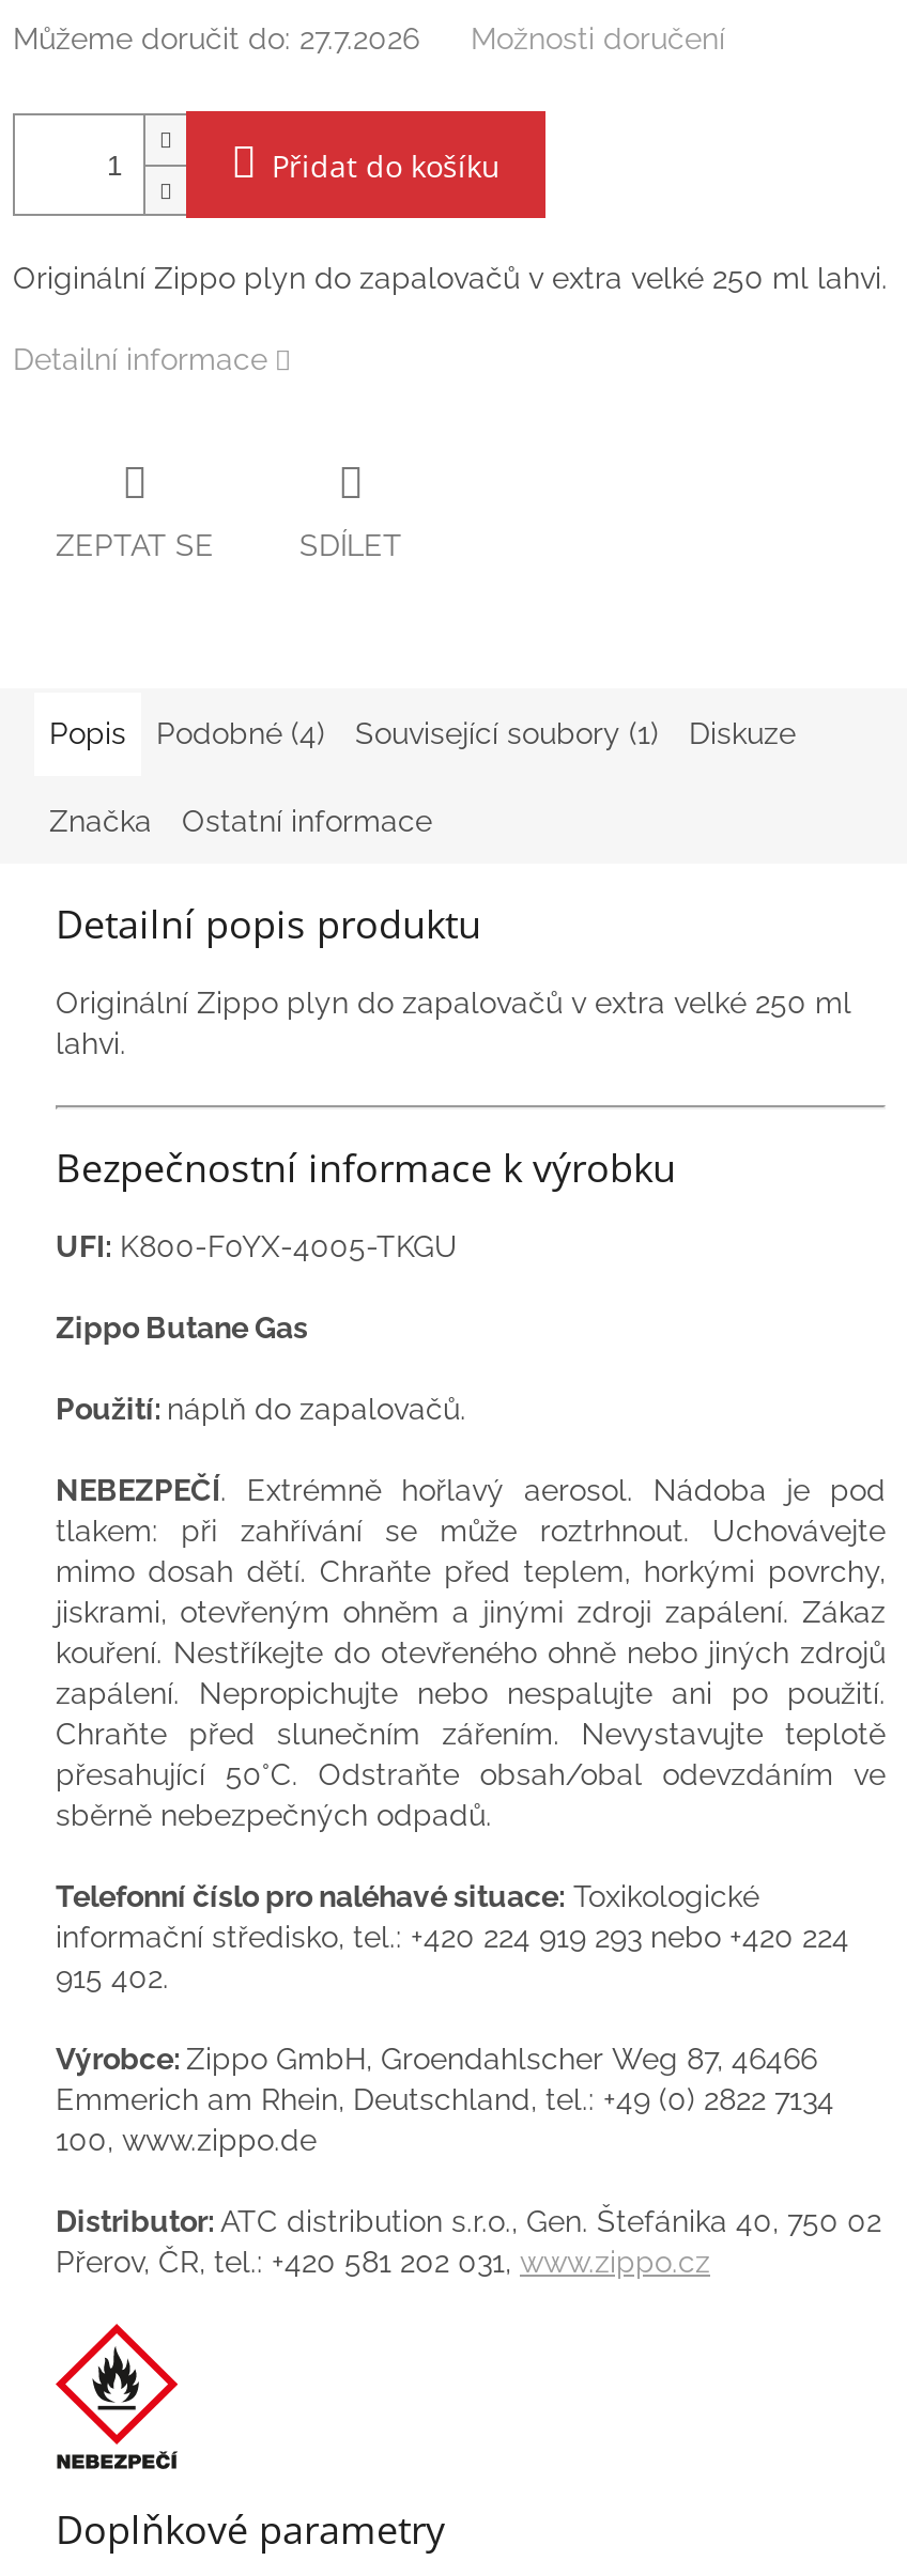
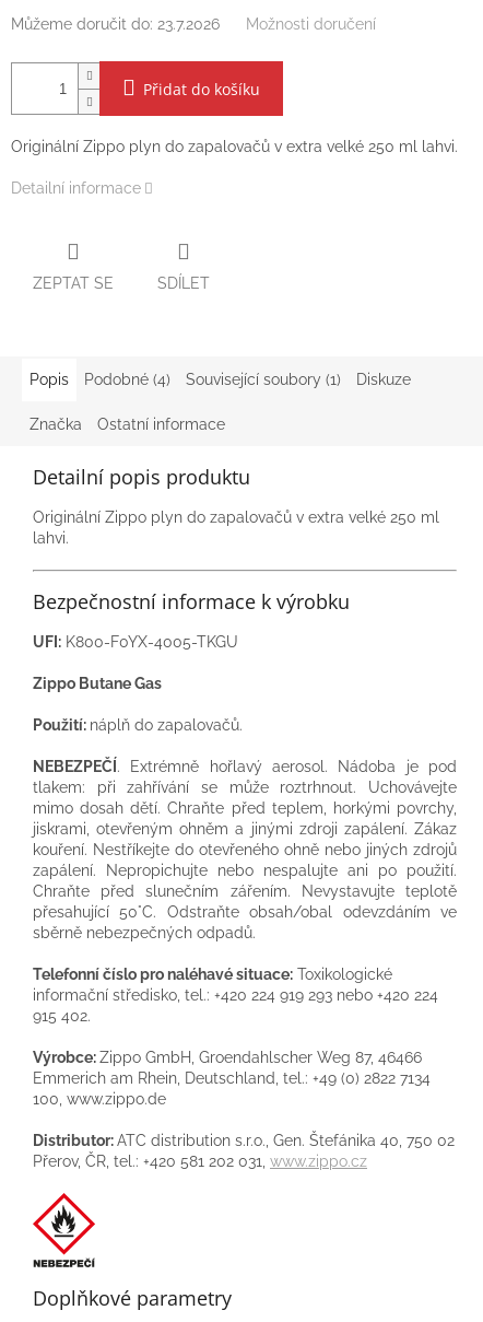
[13,21,419,56] Můžeme doručit do: 27.7.2026 -> [11,15,220,33] Můžeme doručit do: 23.7.2026

